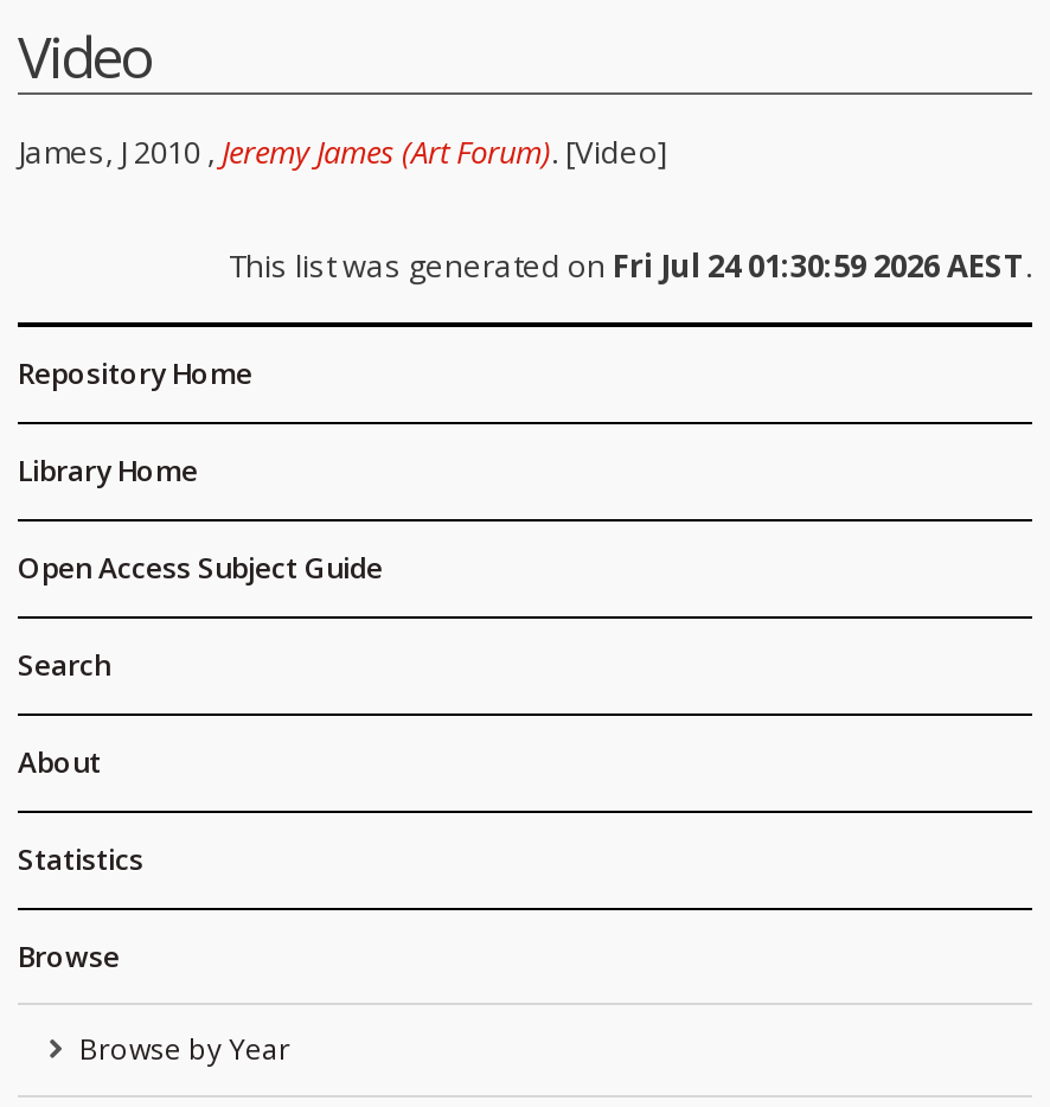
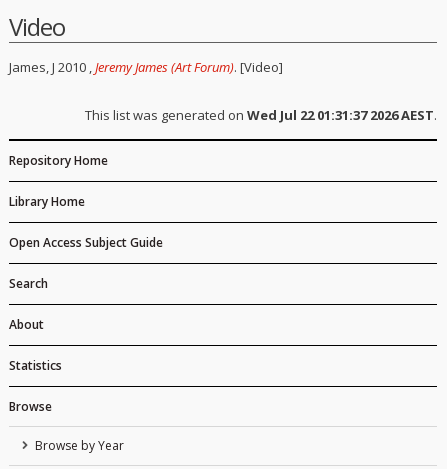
[229,244,1032,287] This list was generated on Fri Jul 24 01:30:59 2026 AEST. -> [85,106,437,124] This list was generated on Wed Jul 22 01:31:37 2026 AEST.

